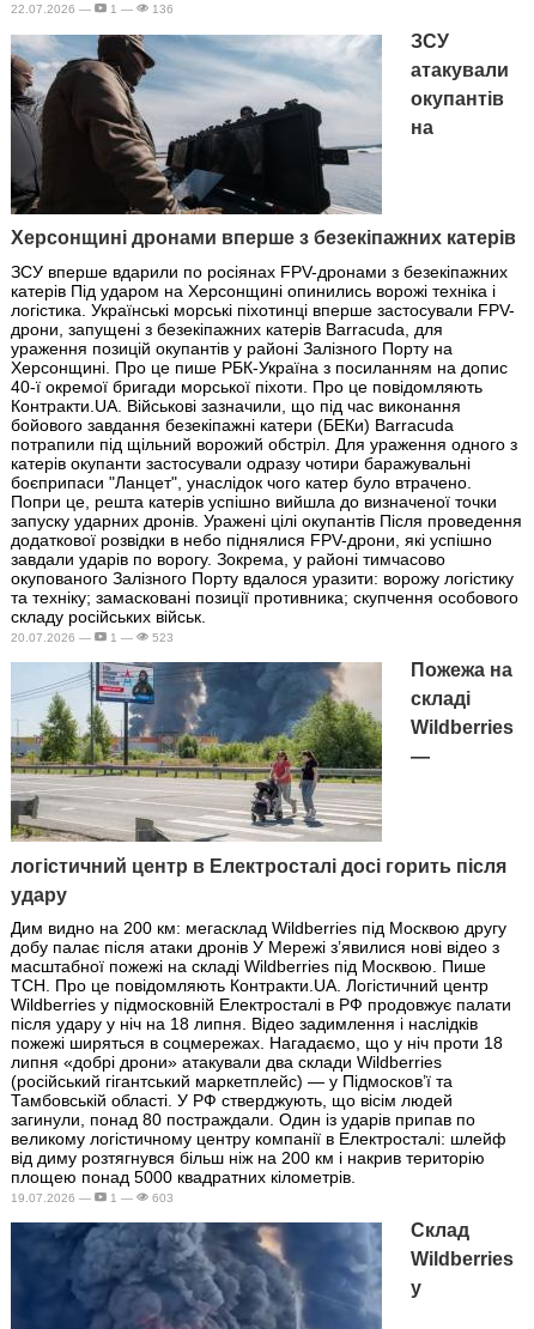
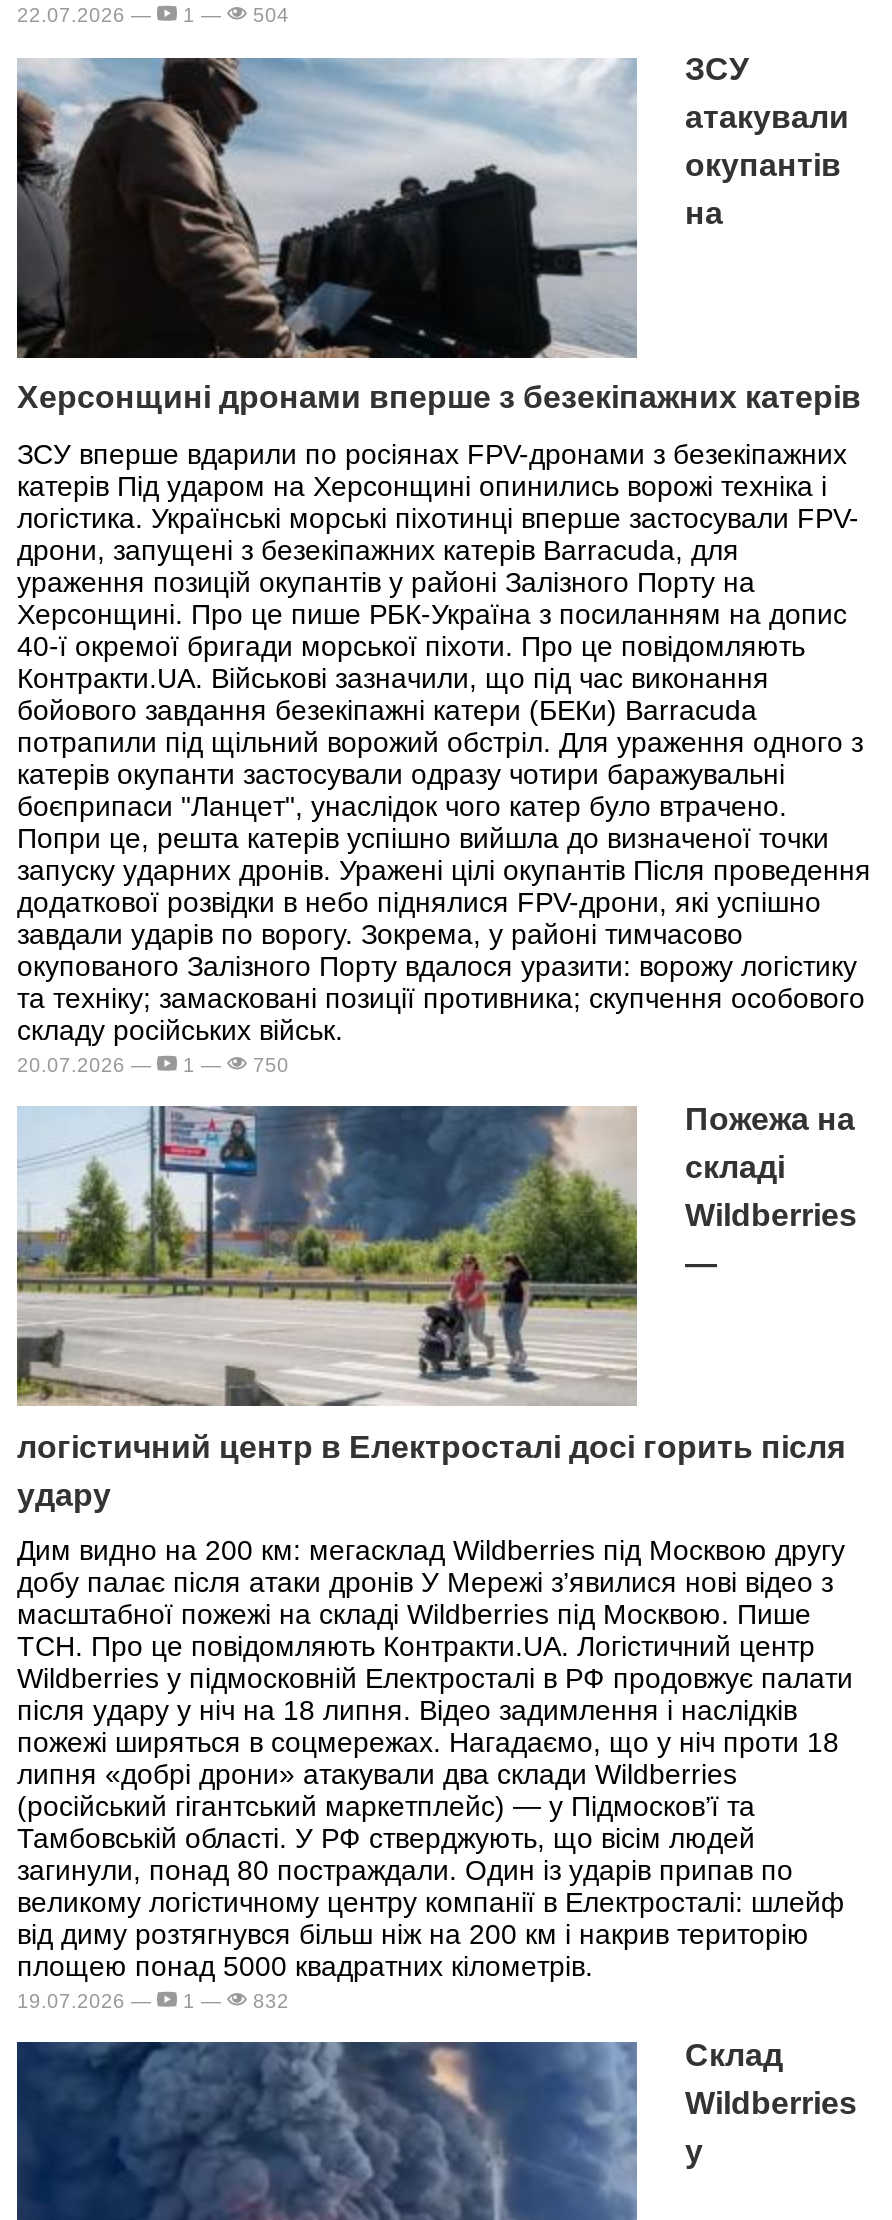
[11,3,174,16] 22.07.2026 — 1 — 136 -> [17,5,289,27] 22.07.2026 — 1 — 504
[11,630,174,644] 20.07.2026 — 1 — 523 -> [17,1053,289,1075] 20.07.2026 — 1 — 750
[11,1191,174,1204] 19.07.2026 — 1 — 603 -> [17,1990,289,2012] 19.07.2026 — 1 — 832

